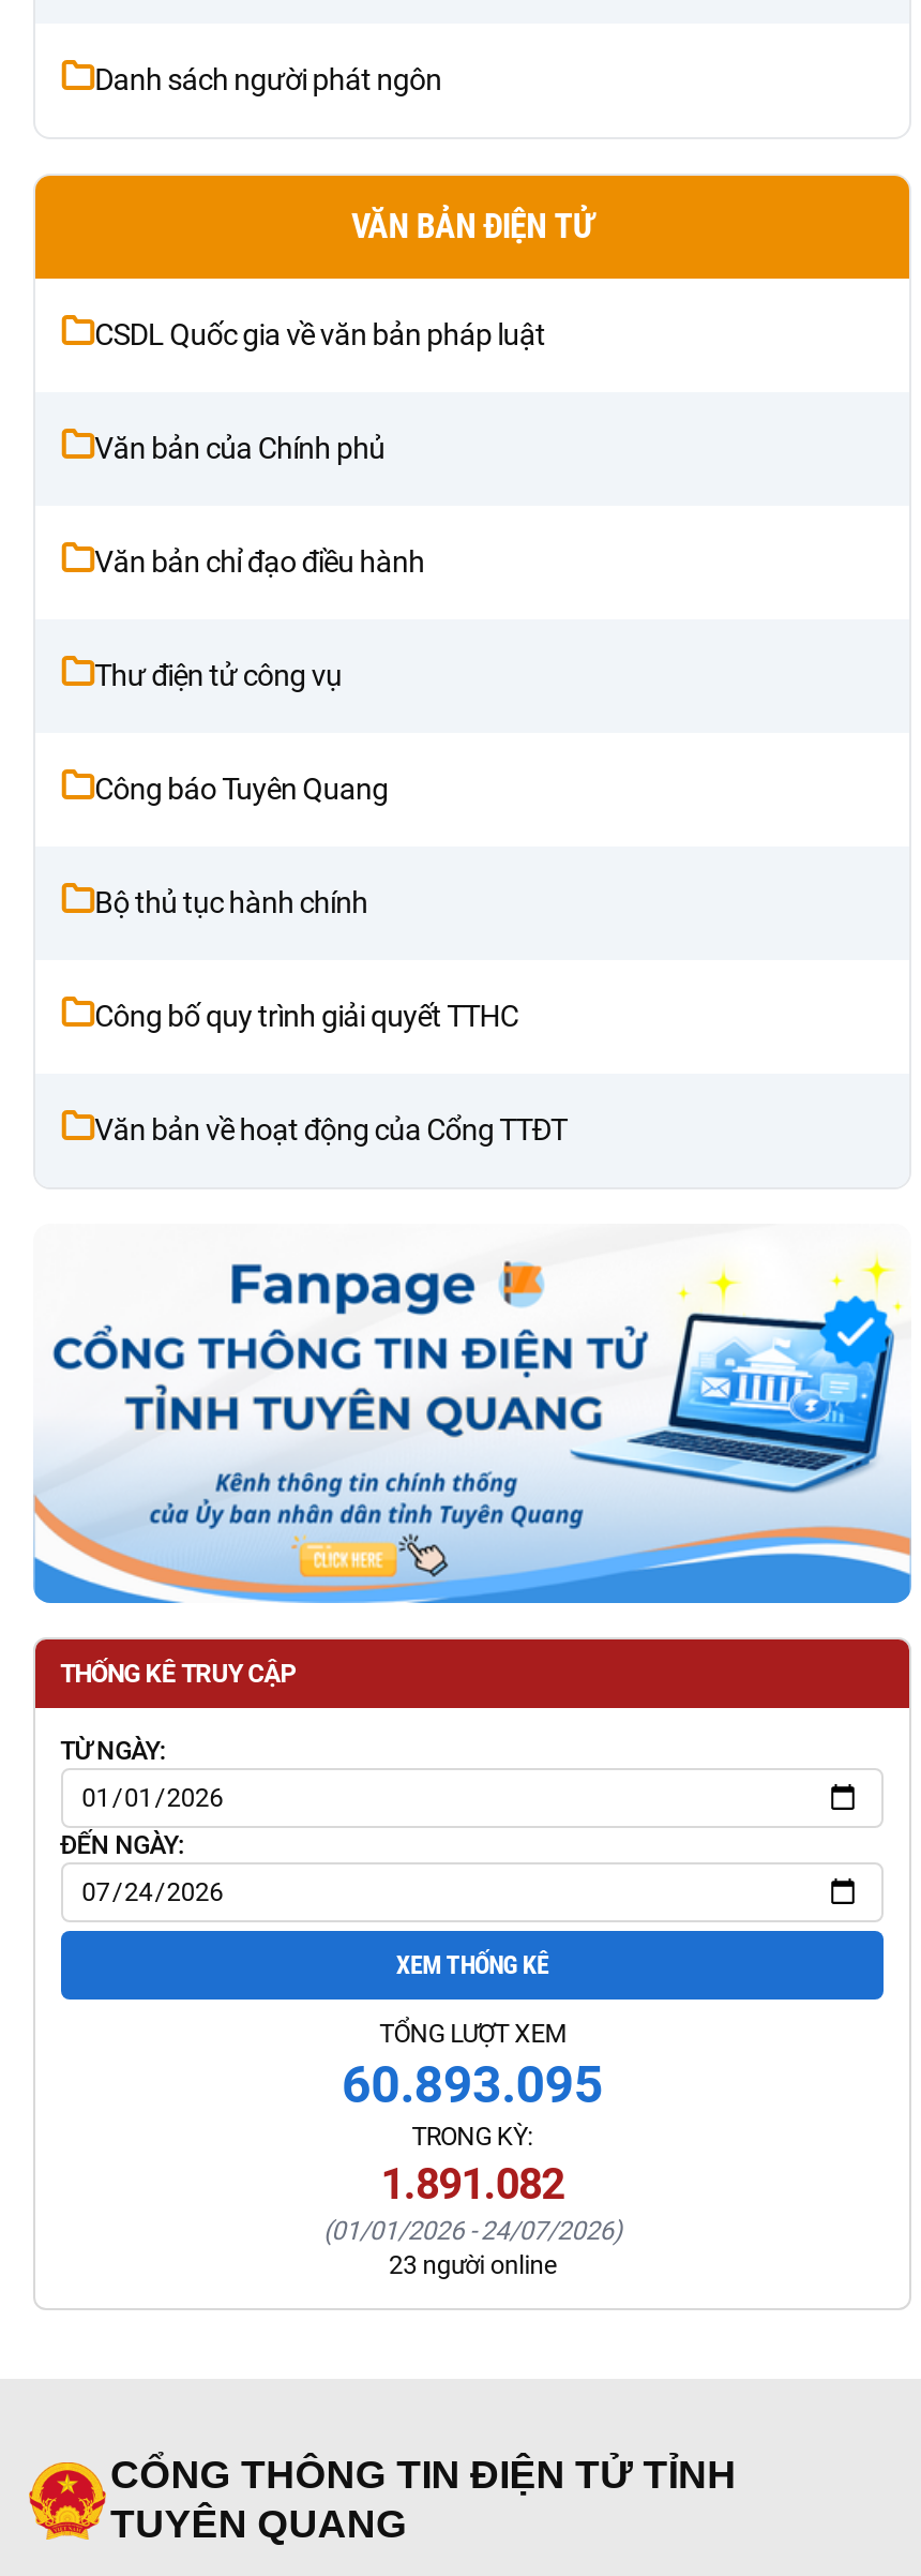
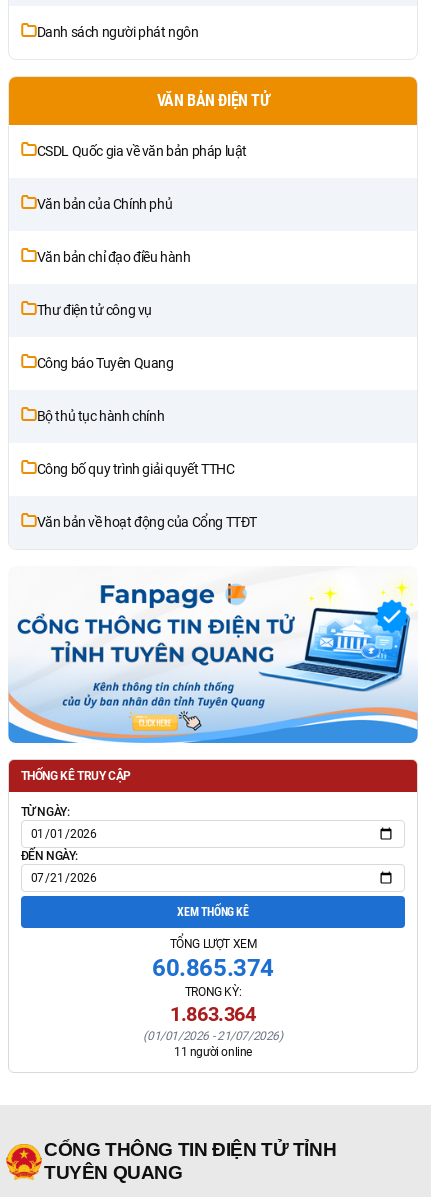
[342,2056,603,2116] 60.893.095 -> [152,954,274,982] 60.865.374
[381,2159,564,2210] 1.891.082 -> [170,1002,256,1026] 1.863.364
[323,2217,621,2247] (01/01/2026 -24/07/2026) -> [143,1029,282,1043] (01/01/2026 -21/07/2026)
[389,2251,556,2281] 23 người online -> [174,1045,252,1059] 11 người online

